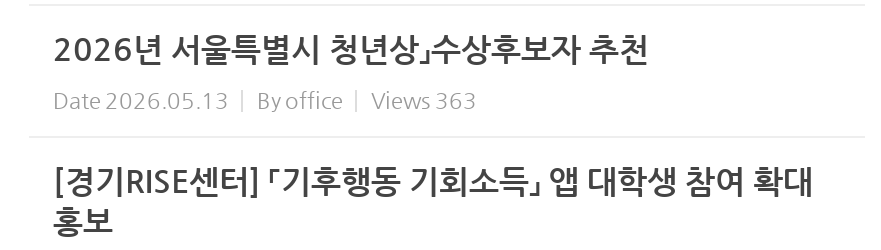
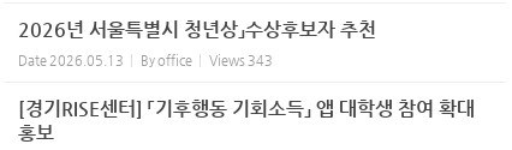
[53,88,477,114] Date 2026.05.13 By office Views 363 -> [18,53,273,68] Date 2026.05.13 By office Views 343

